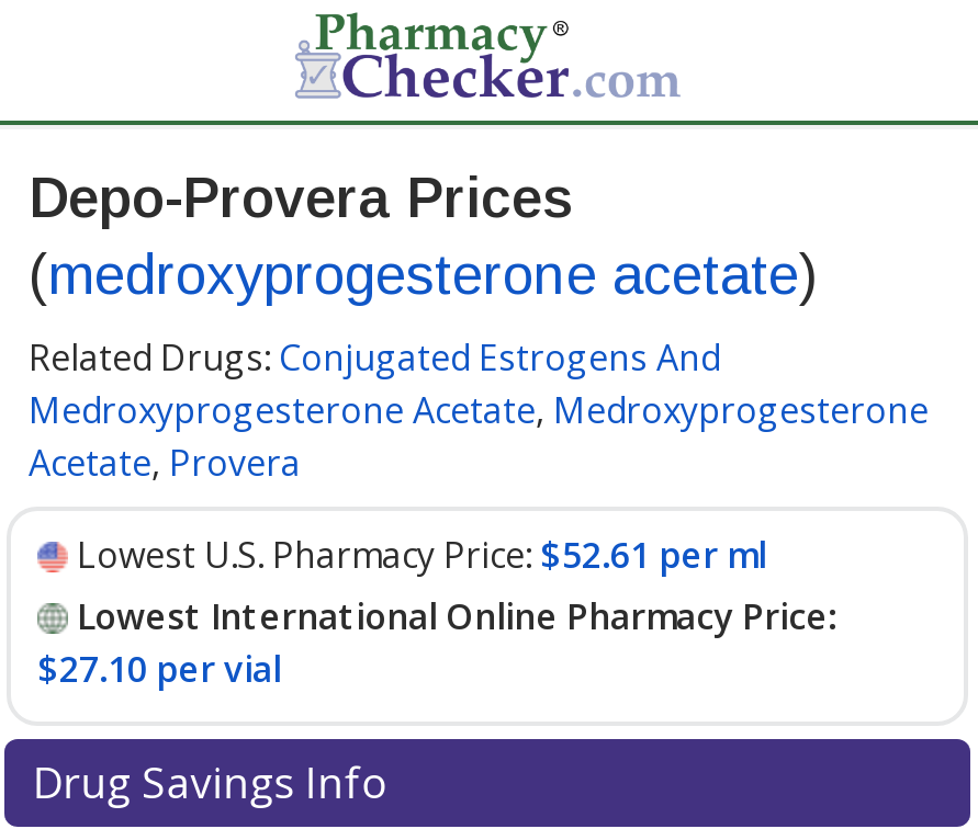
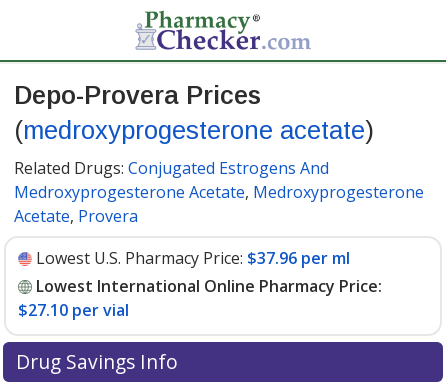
[77,531,766,579] Lowest U.S. Pharmacy Price: $52.61 per ml -> [36,247,350,269] Lowest U.S. Pharmacy Price: $37.96 per ml

